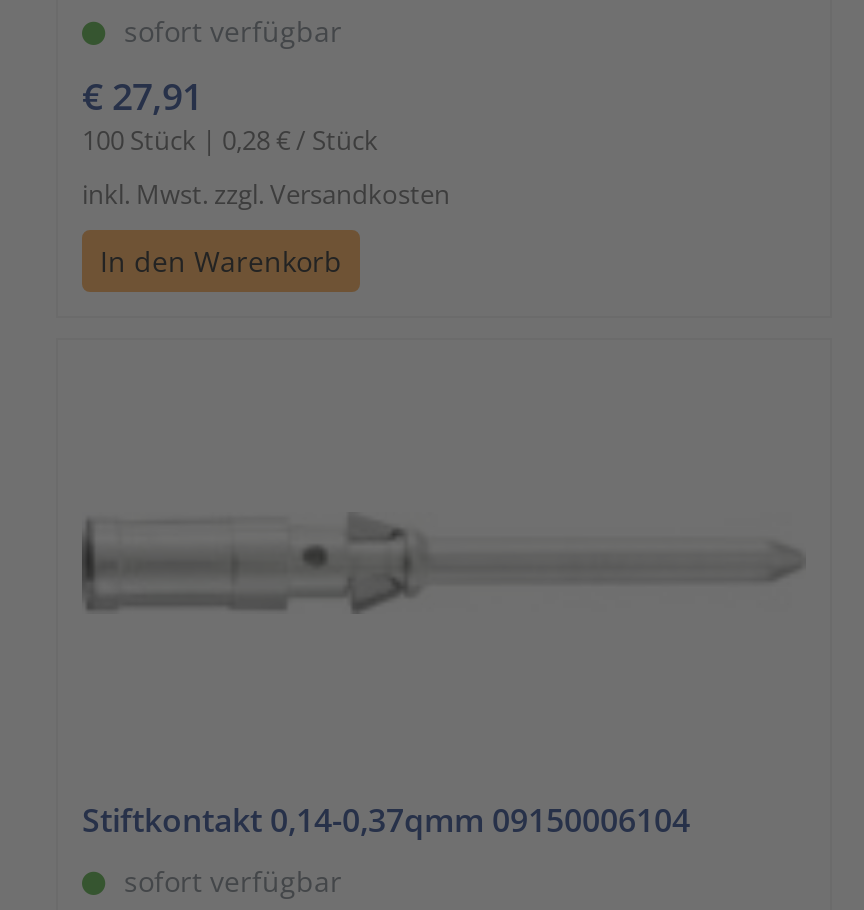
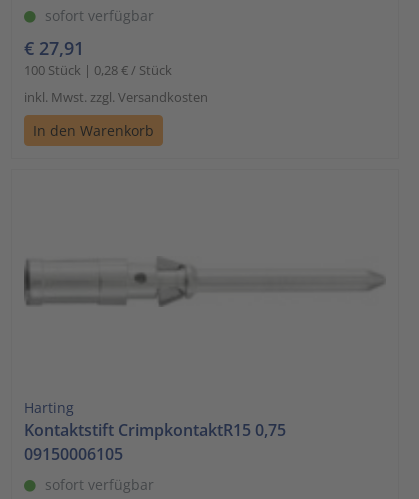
[82,797,690,841] Stiftkontakt 0,14-0,37qmm 09150006104 -> [24,398,286,465] Harting | Kontaktstift CrimpkontaktR15 0,75 | 09150006105

